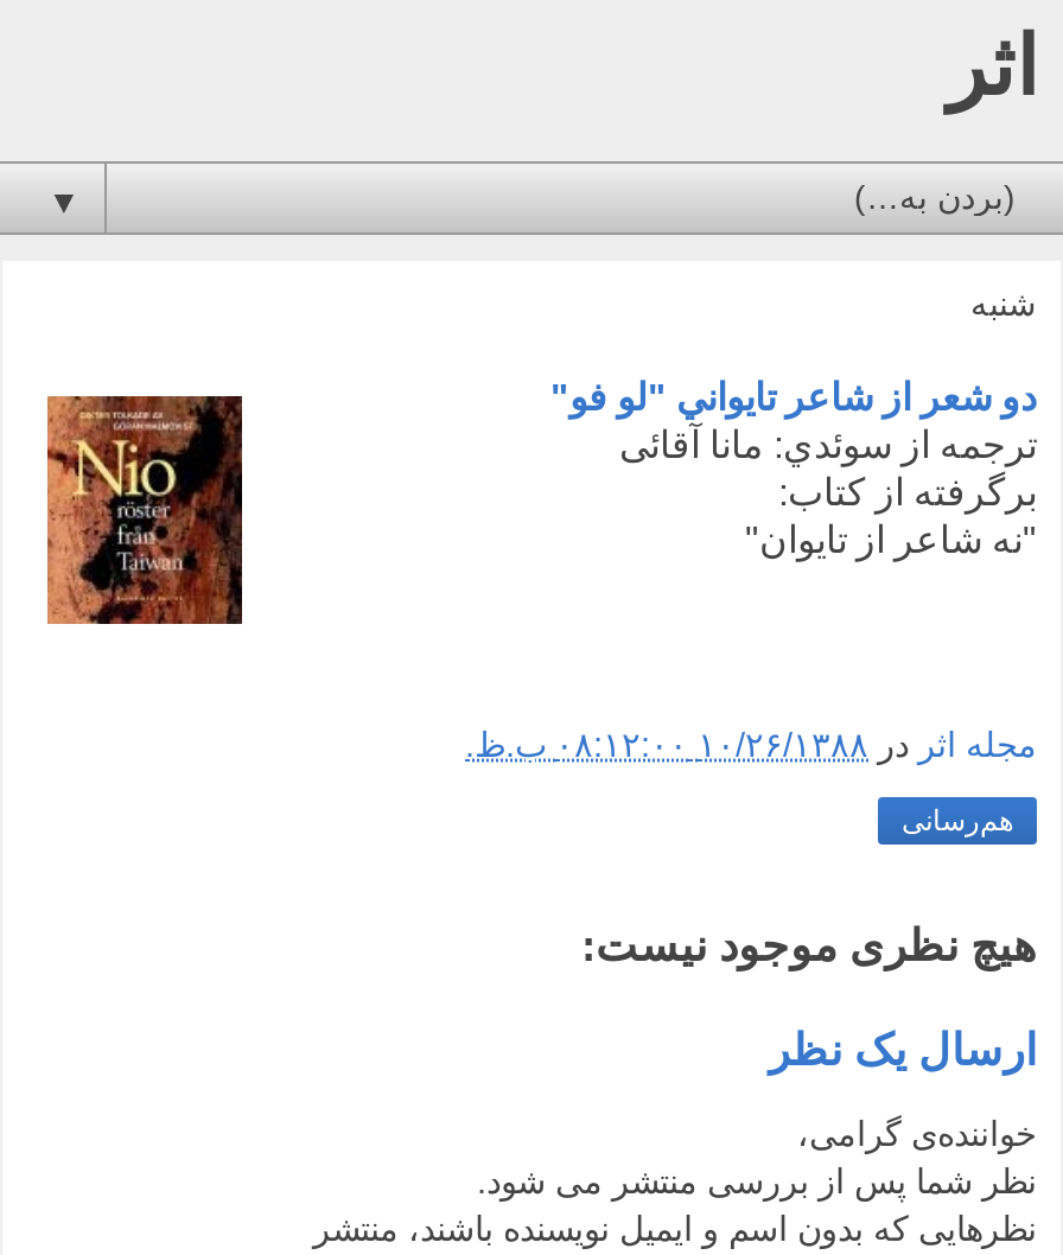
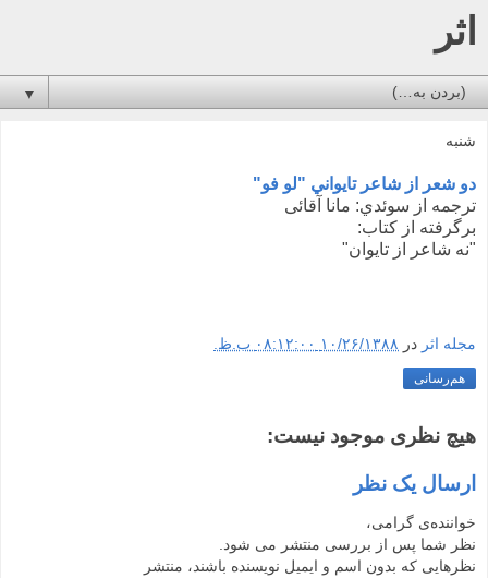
[45,394,244,626] [image] -> none

